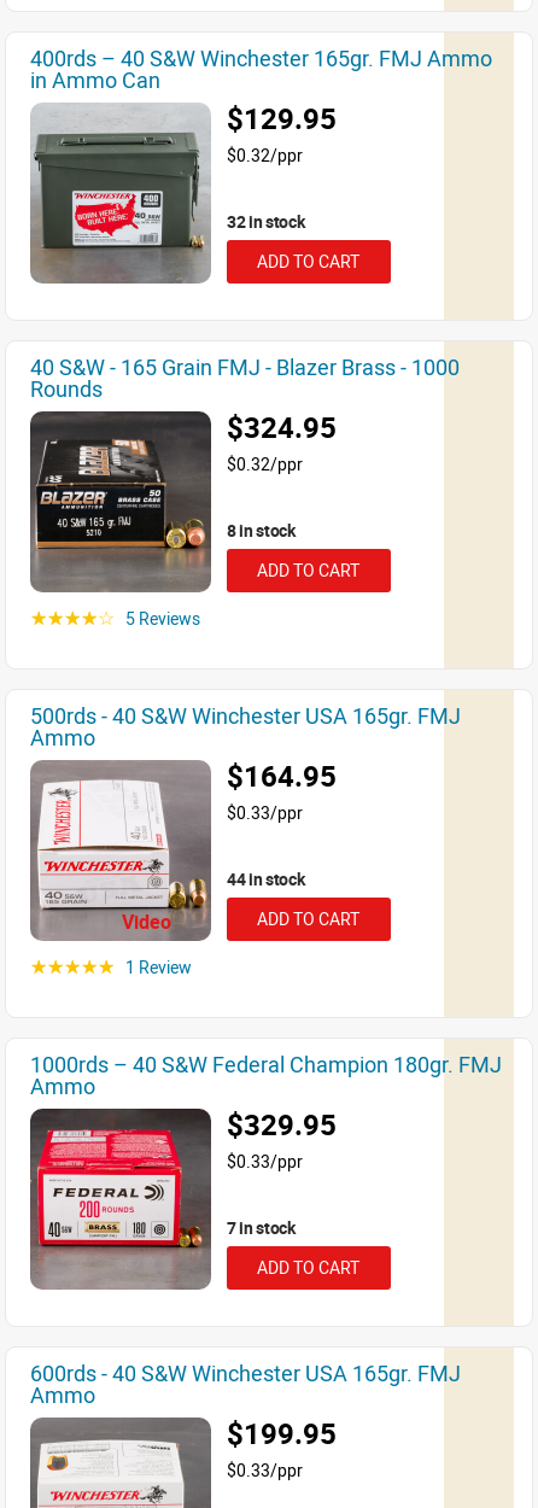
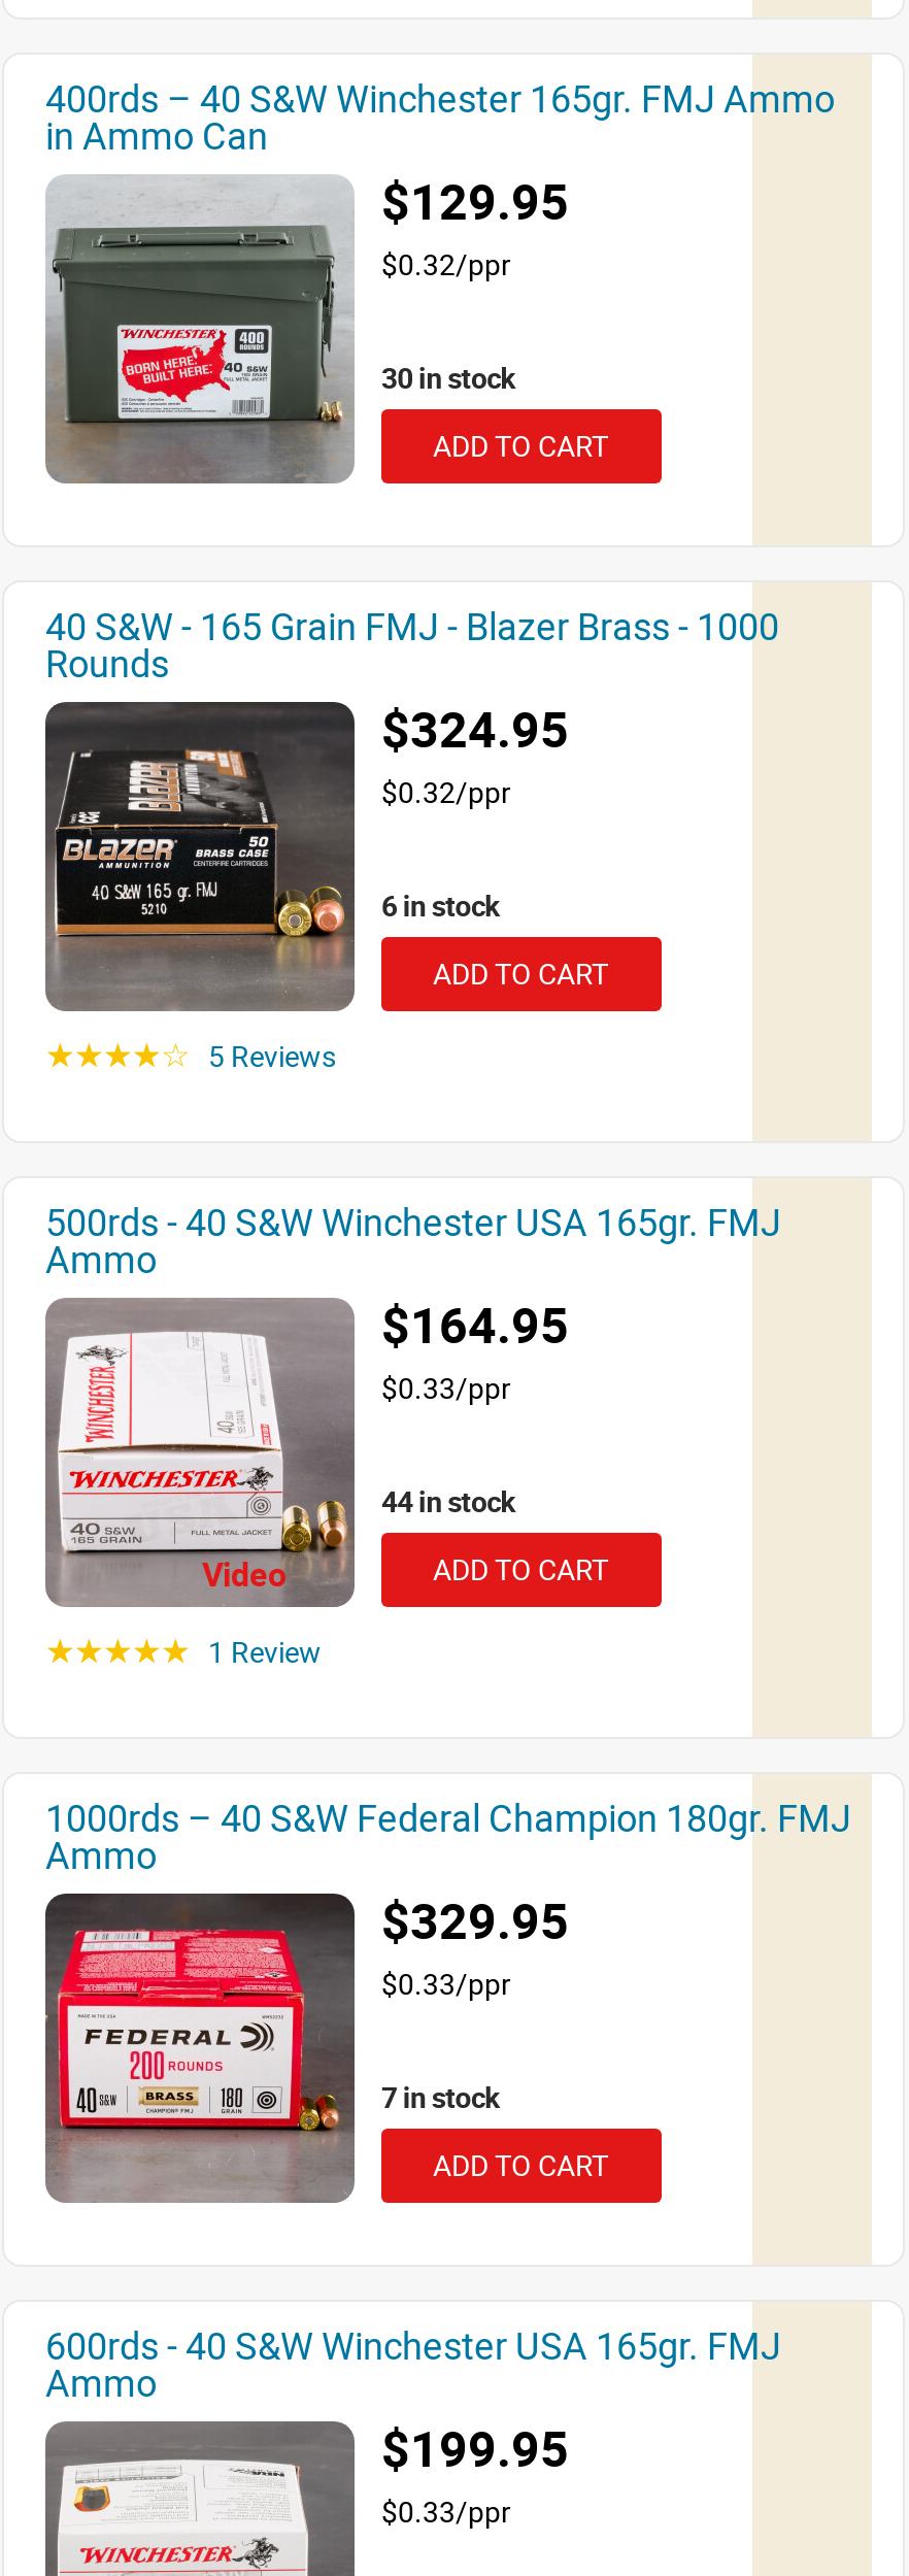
[227,210,305,233] 32 in stock -> [381,358,514,397] 30 in stock
[227,519,295,542] 8 in stock -> [381,885,498,925] 6 in stock

